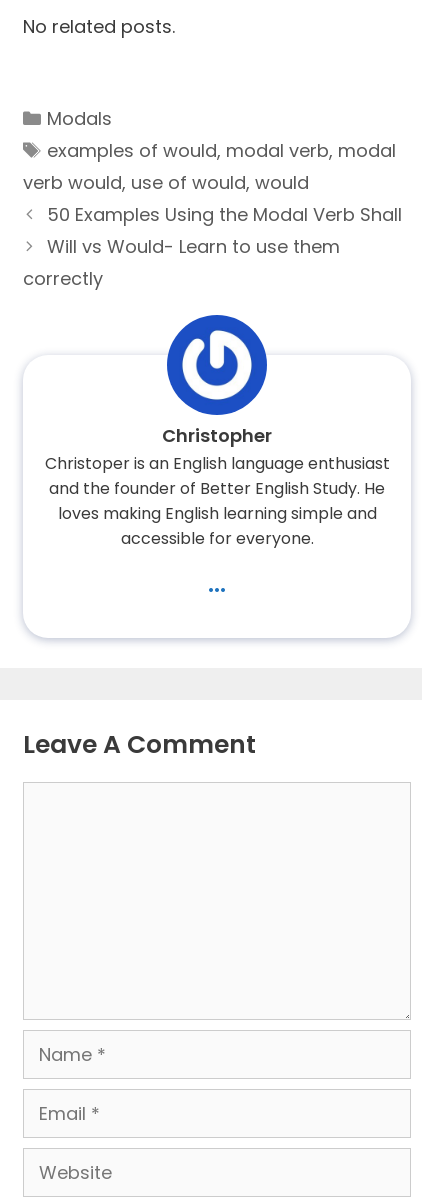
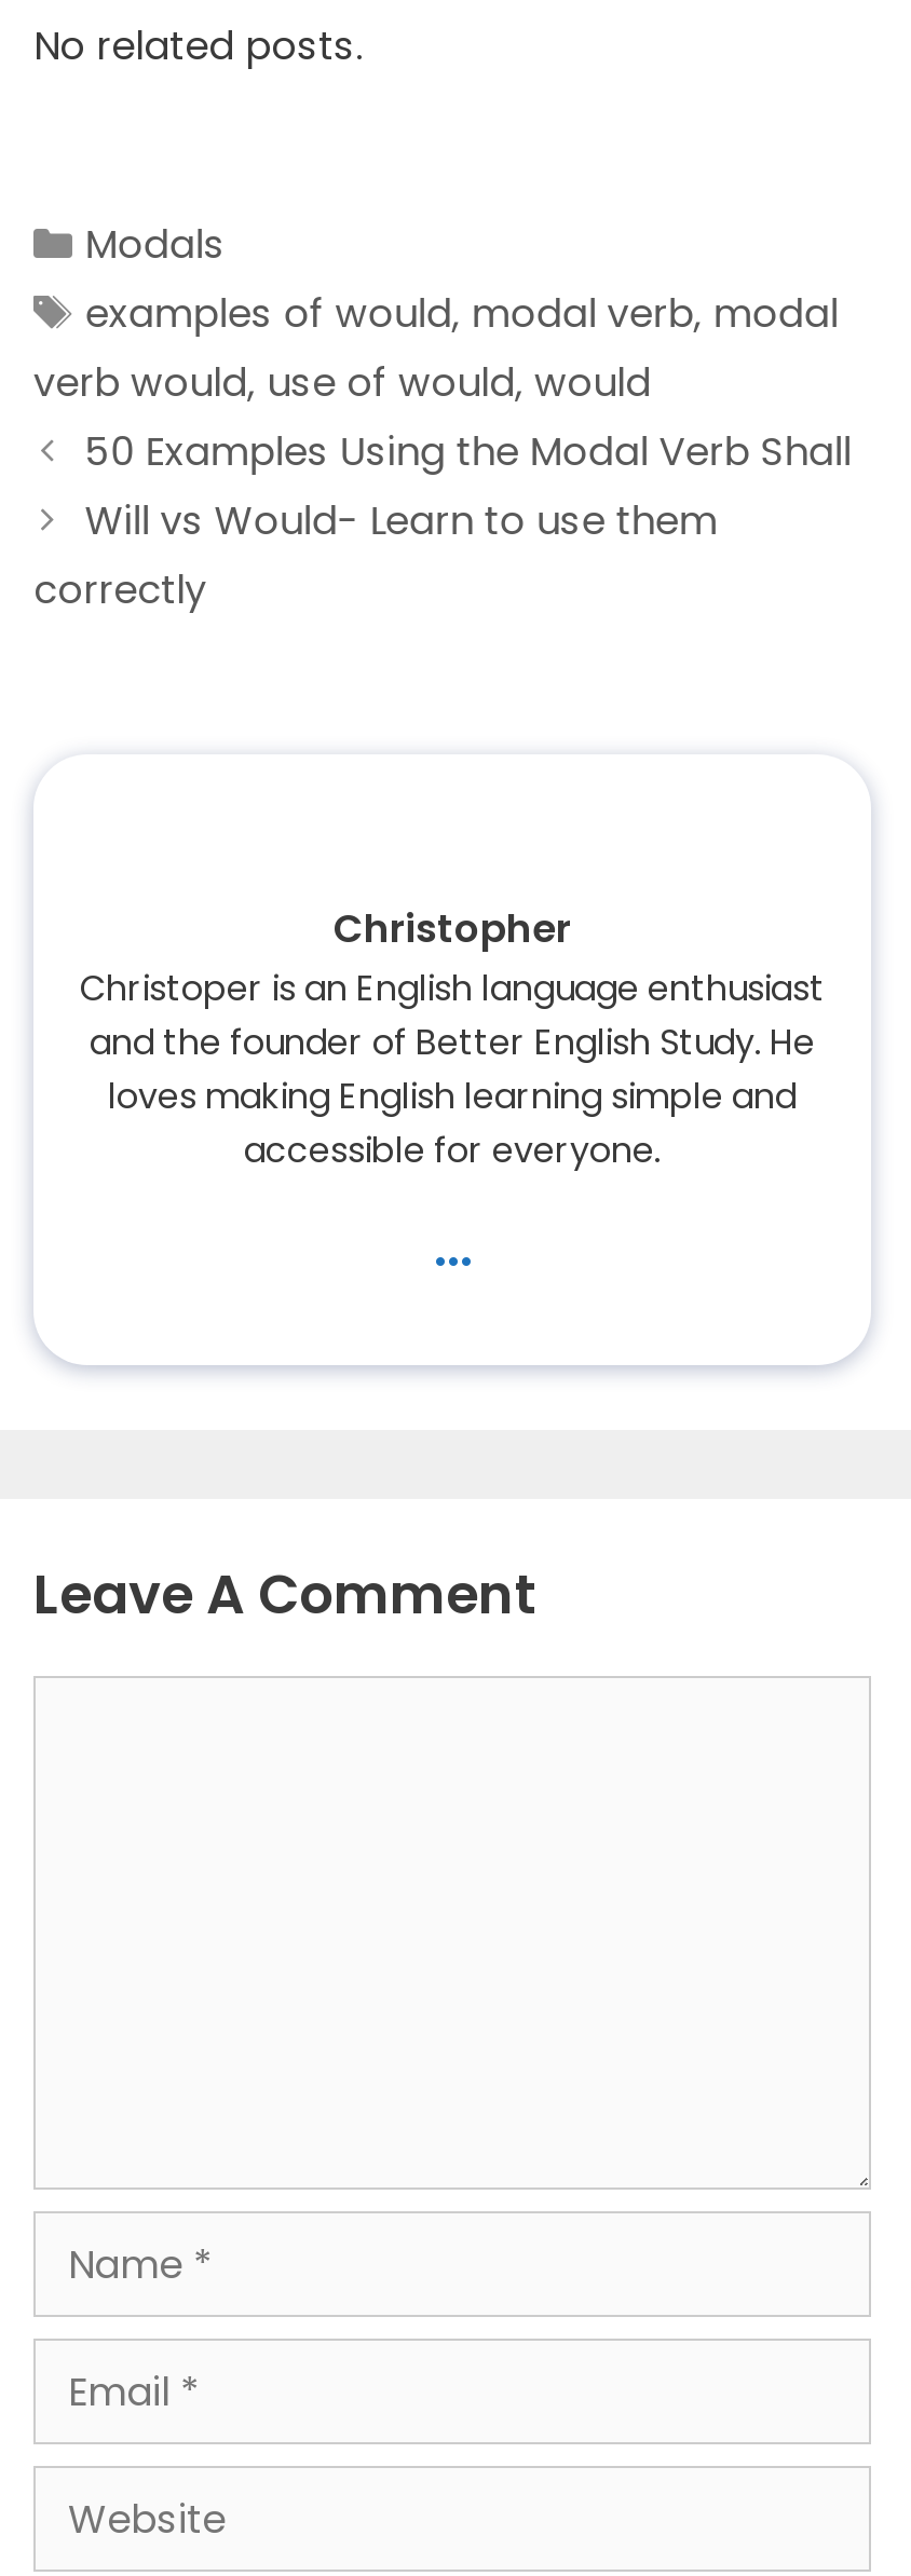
[166,314,268,416] [image] -> none

